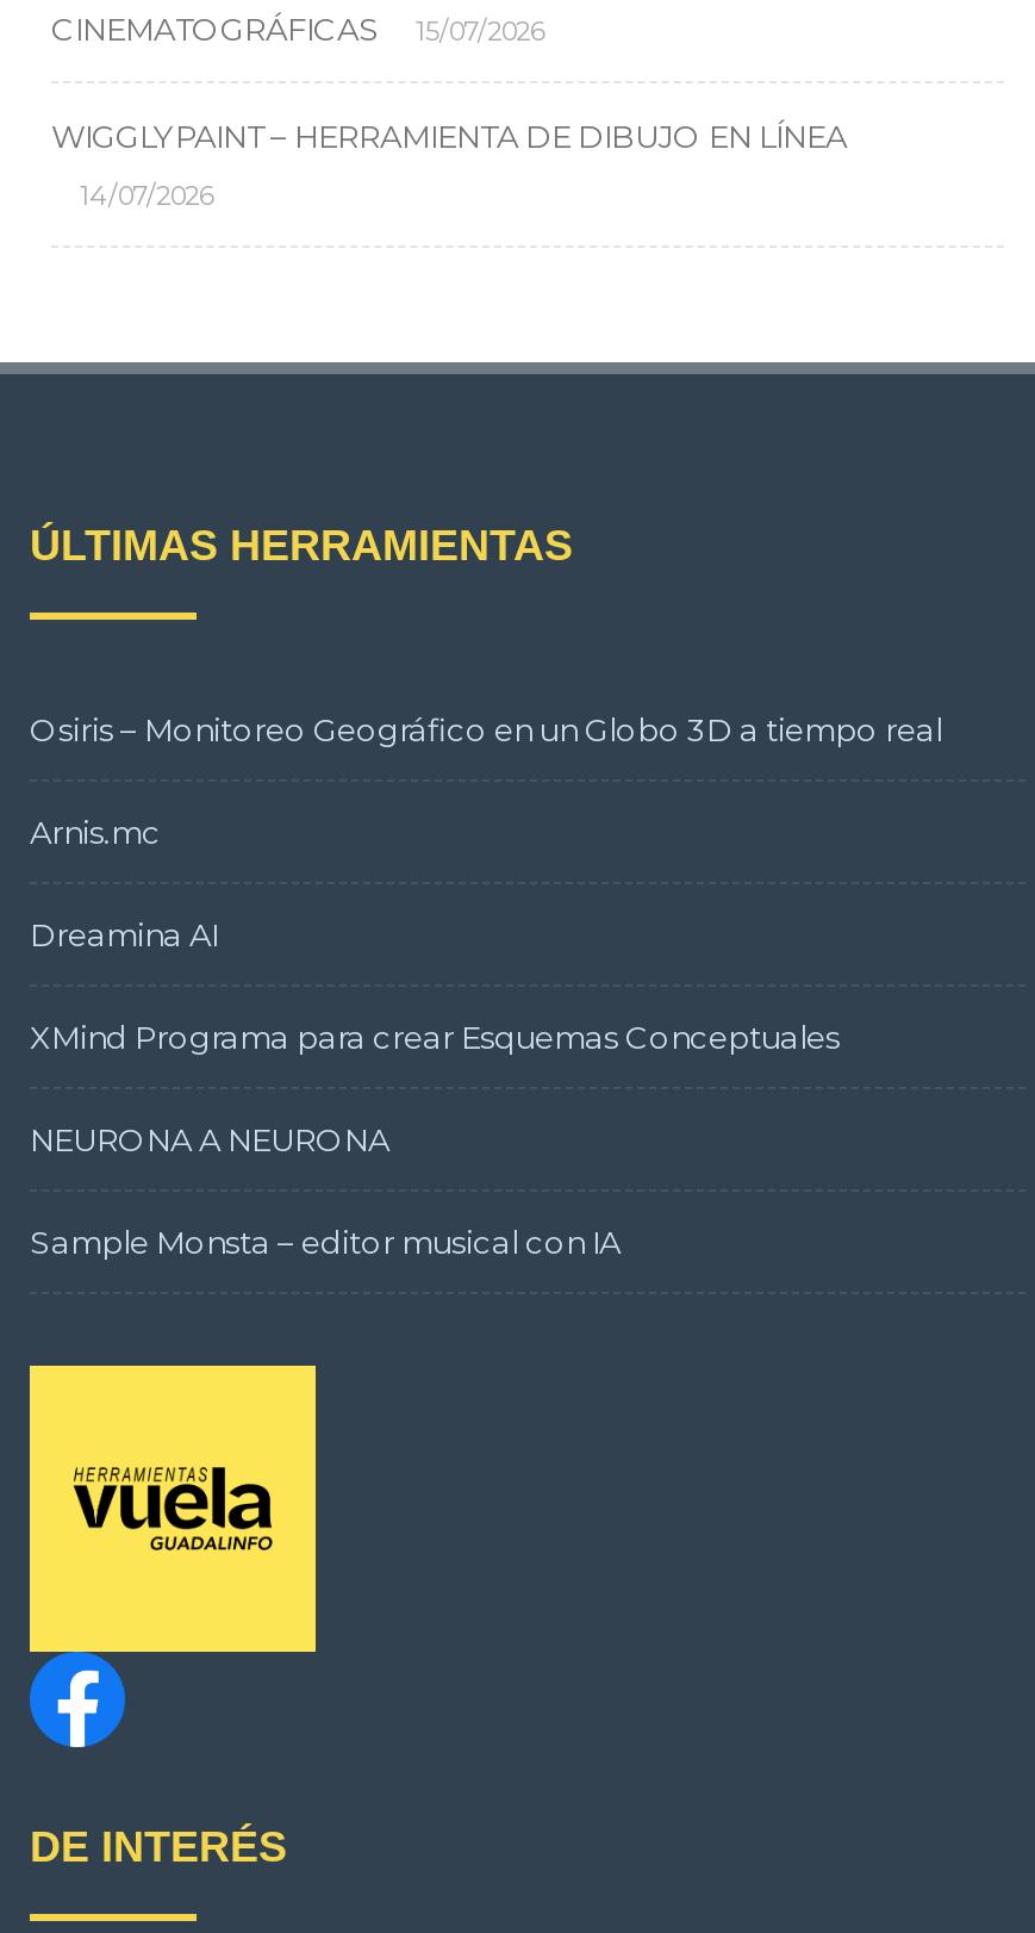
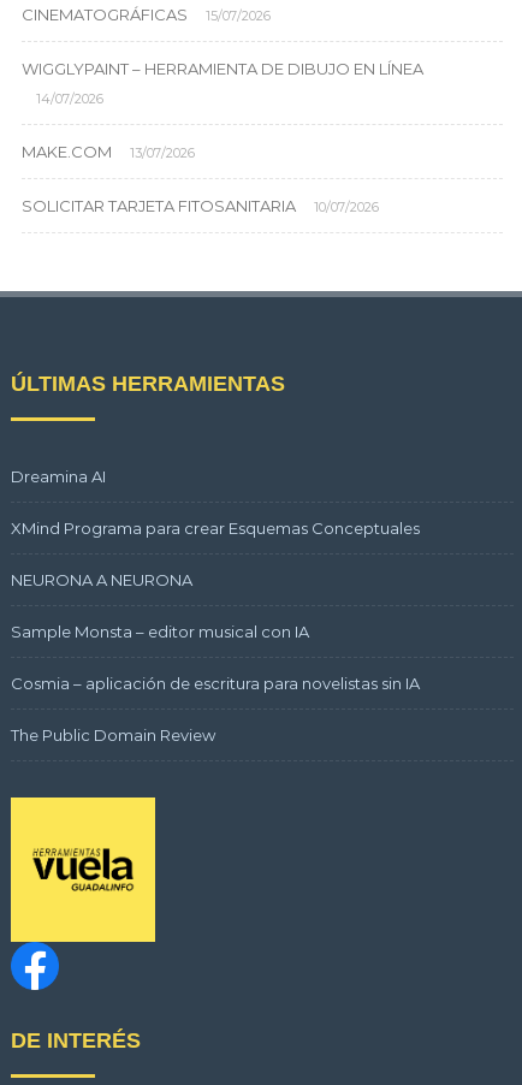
none -> [22,142,379,215] MAKE.COM | 13/07/2026 | SOLICITAR TARJETA FITOSANITARIA | 10/07/2026
[30,710,942,851] Osiris – Monitoreo Geográfico en un Globo 3D a tiempo real | Arnis.mc -> none
none -> [11,673,420,744] Cosmia – aplicación de escritura para novelistas sin IA | The Public Domain Review

